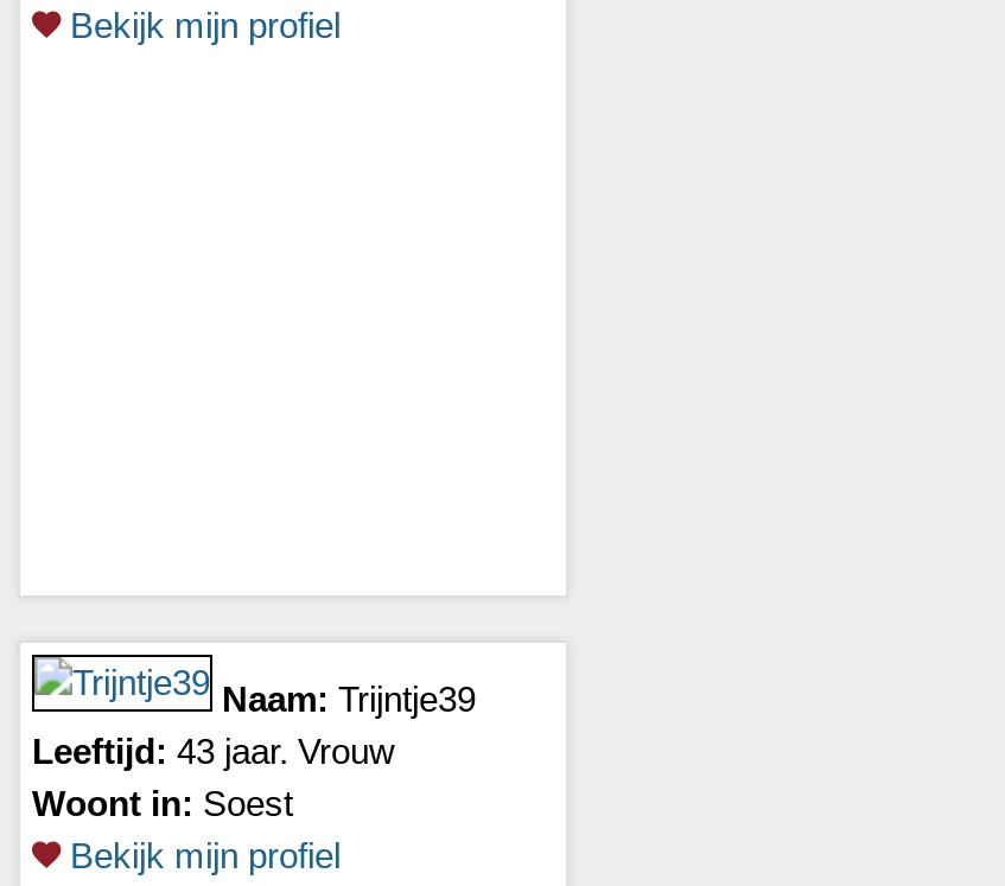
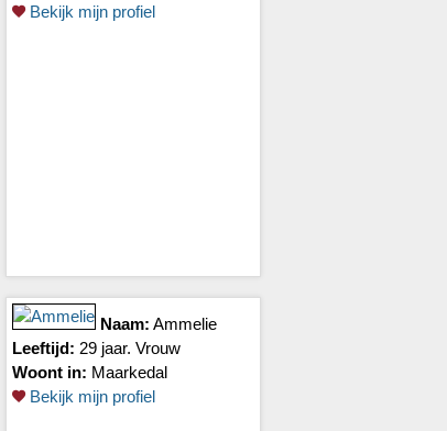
[222,679,476,719] Naam: Trijntje39 -> [100,315,217,333] Naam: Ammelie
[32,731,395,771] Leeftijd: 43 jaar. Vrouw -> [12,339,181,357] Leeftijd: 29 jaar. Vrouw
[32,783,293,823] Woont in: Soest -> [12,363,167,382] Woont in: Maarkedal

